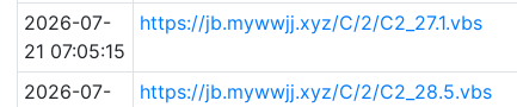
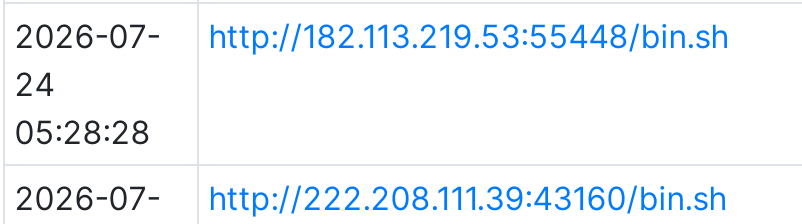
[139,11,482,34] https://jb.mywwjj.xyz/C/2/C2_27.1.vbs -> [209,16,729,56] http://182.113.219.53:55448/bin.sh
[24,39,125,63] 21 07:05:15 -> [15,64,151,152] 24 | 05:28:28
[139,80,492,103] https://jb.mywwjj.xyz/C/2/C2_28.5.vbs -> [209,178,727,218] http://222.208.111.39:43160/bin.sh

